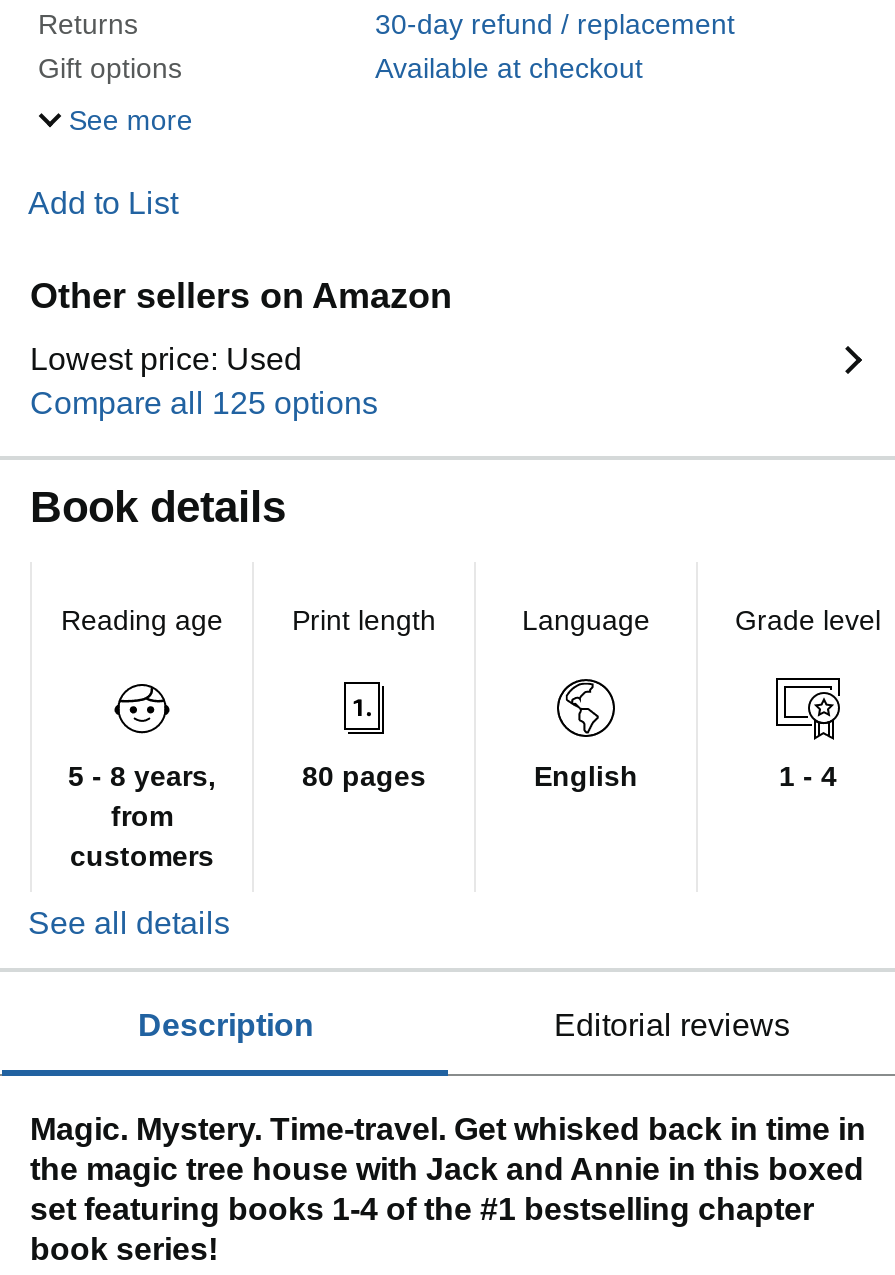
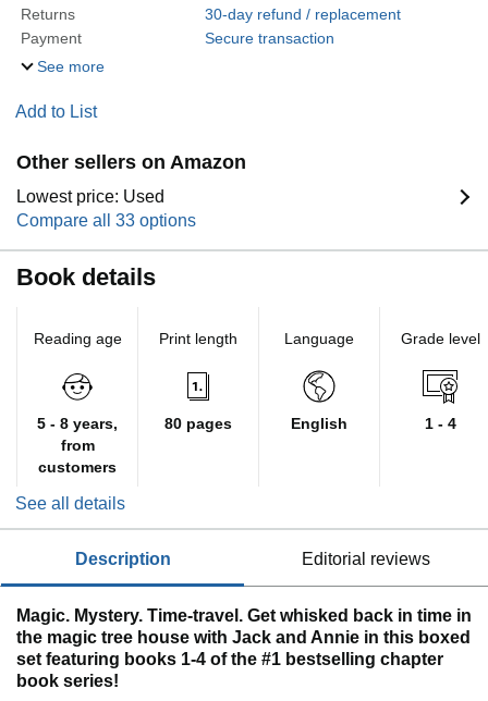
[38,52,643,84] Gift options | Available at checkout -> [21,29,334,47] Payment | Secure transaction
[30,386,378,420] Compare all 125 options -> [16,211,196,230] Compare all 33 options

